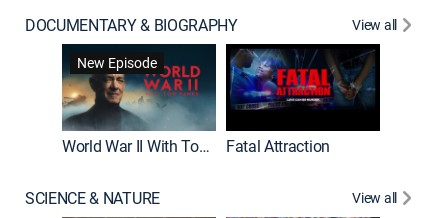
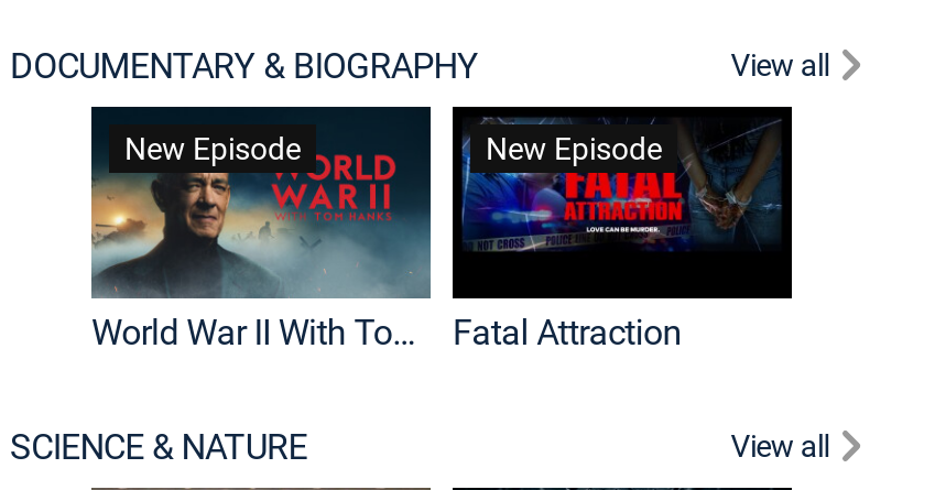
none -> [486,128,662,169] New Episode

